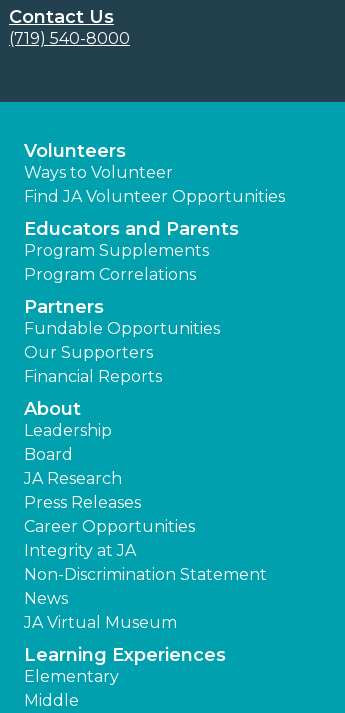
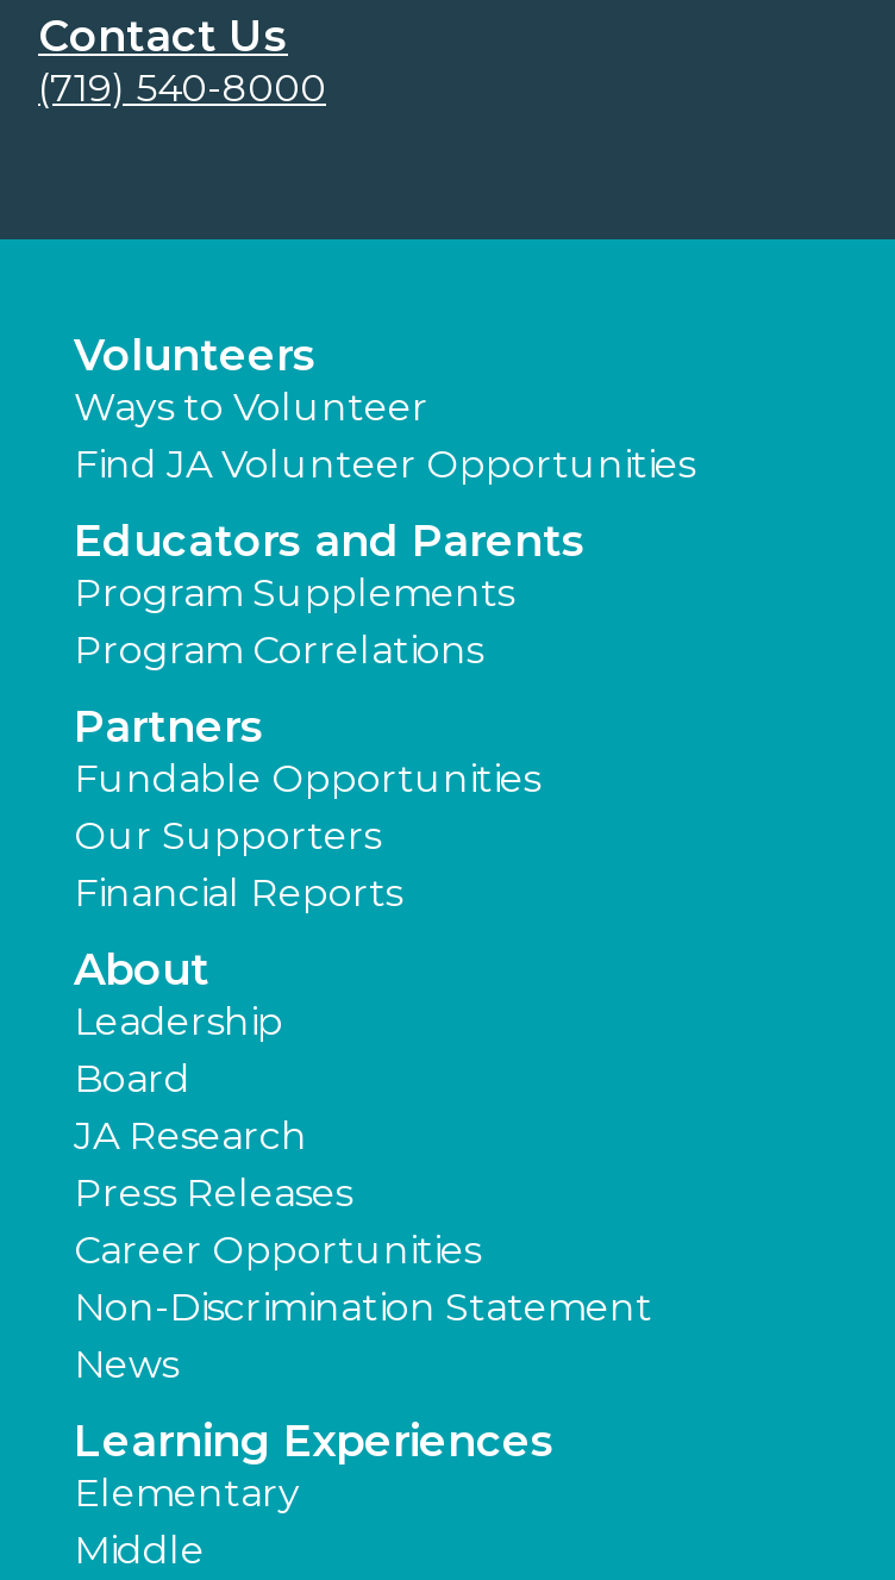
[24,541,136,560] Integrity at JA -> none
[24,613,177,632] JA Virtual Museum -> none

